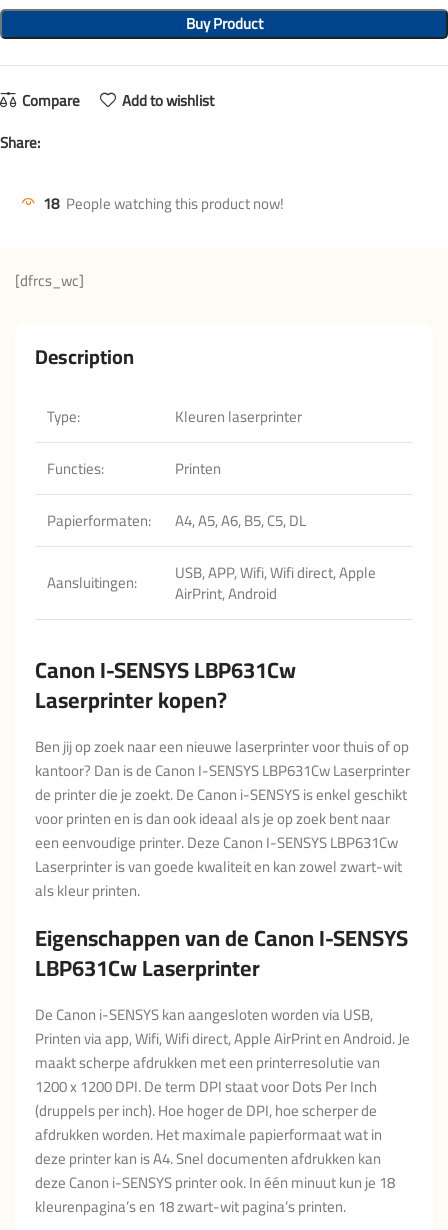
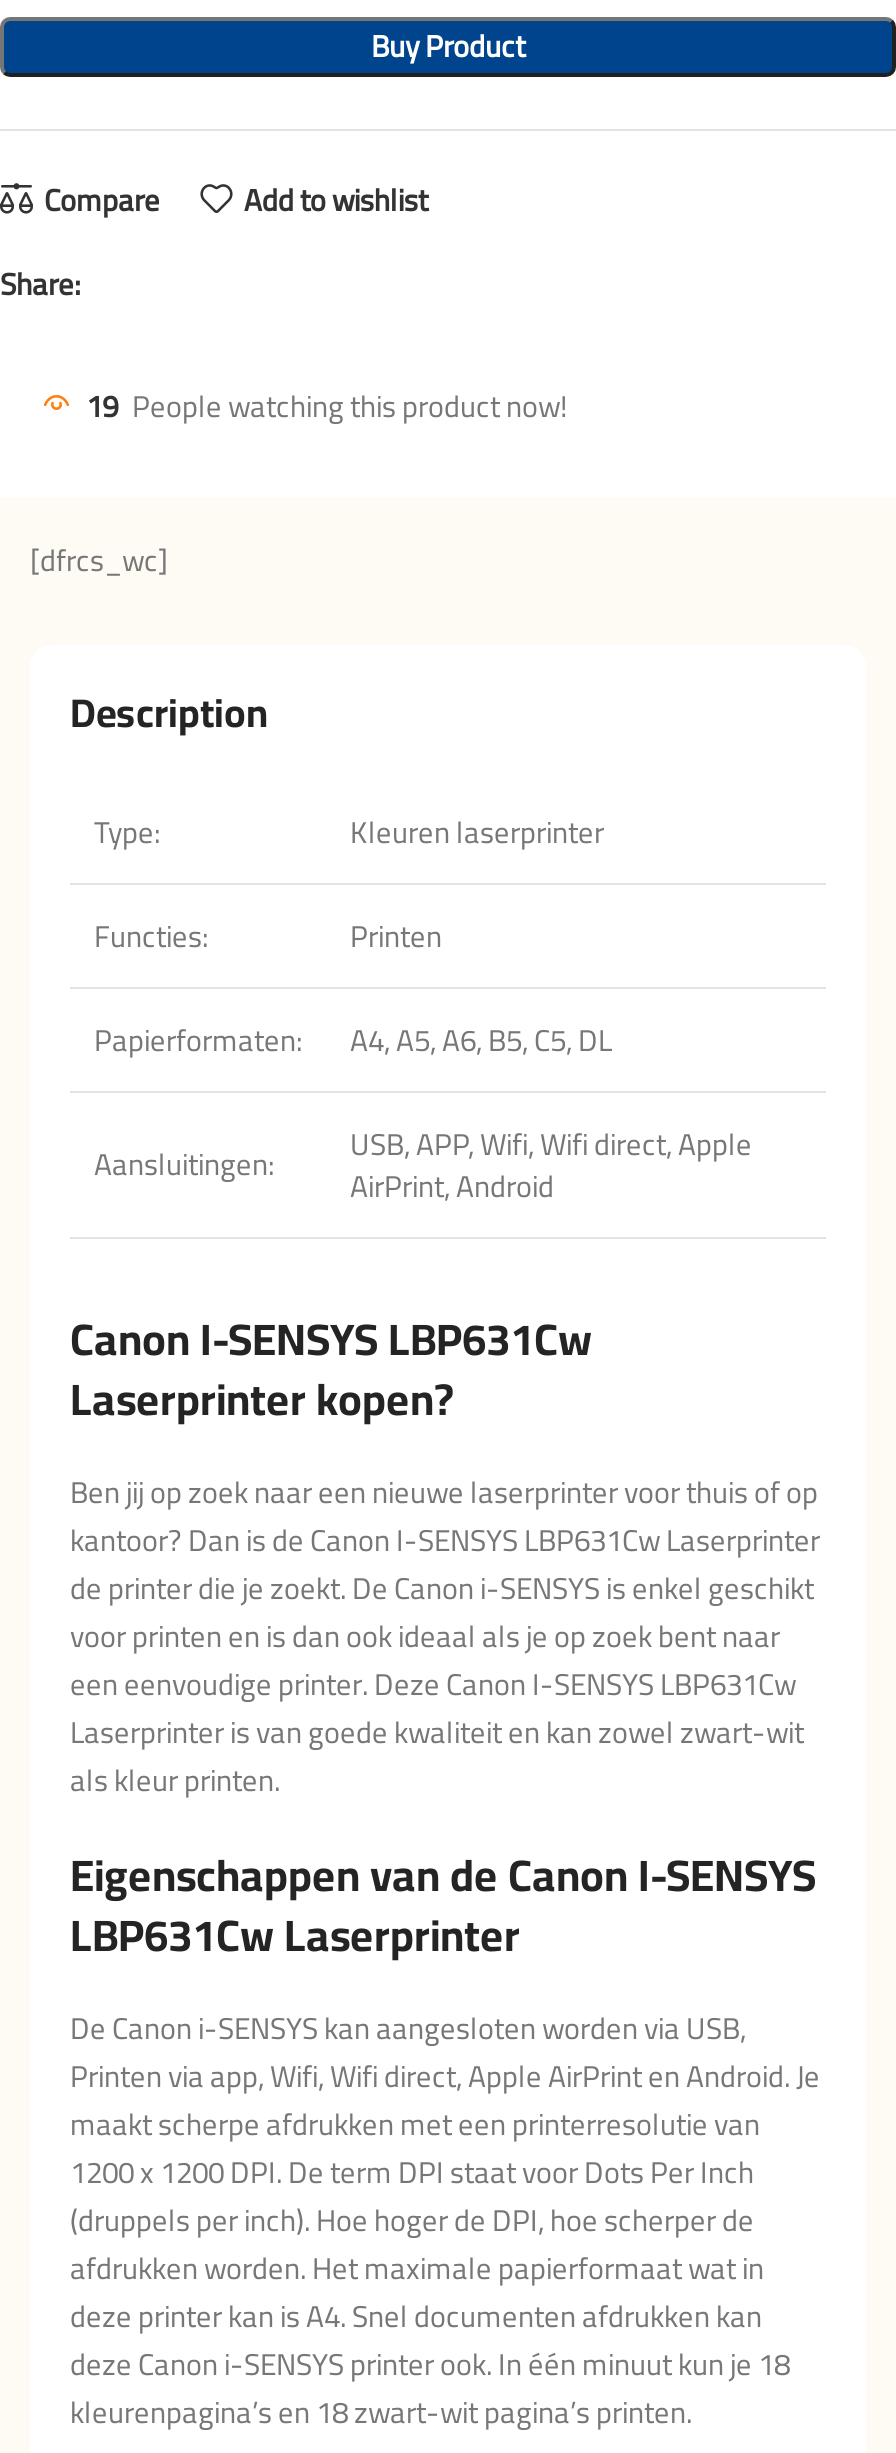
[43,189,284,218] 18 People watching this product now! -> [86,377,568,435] 19 People watching this product now!

